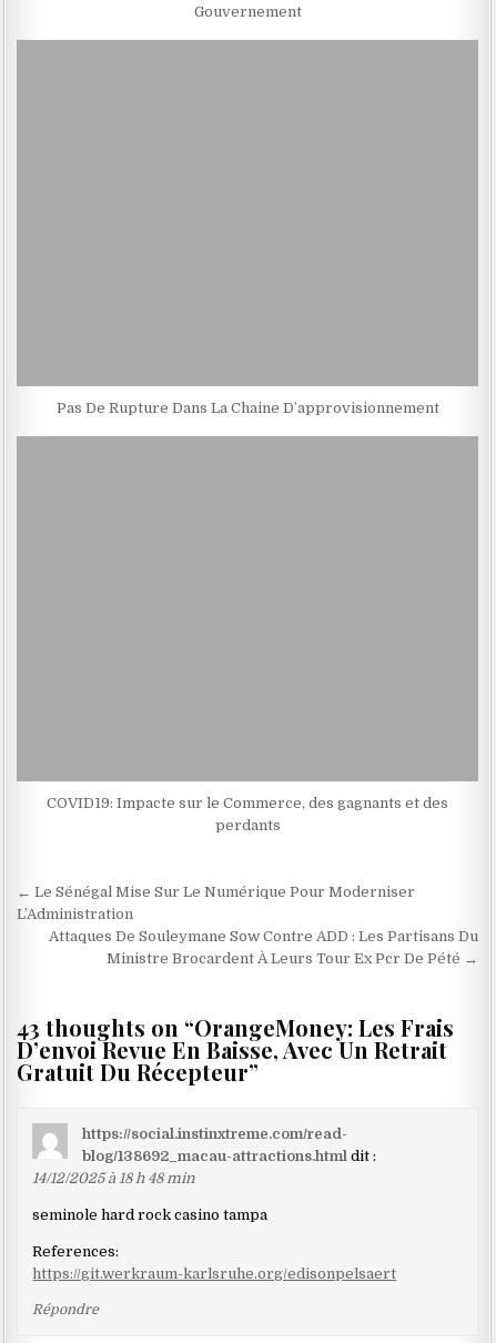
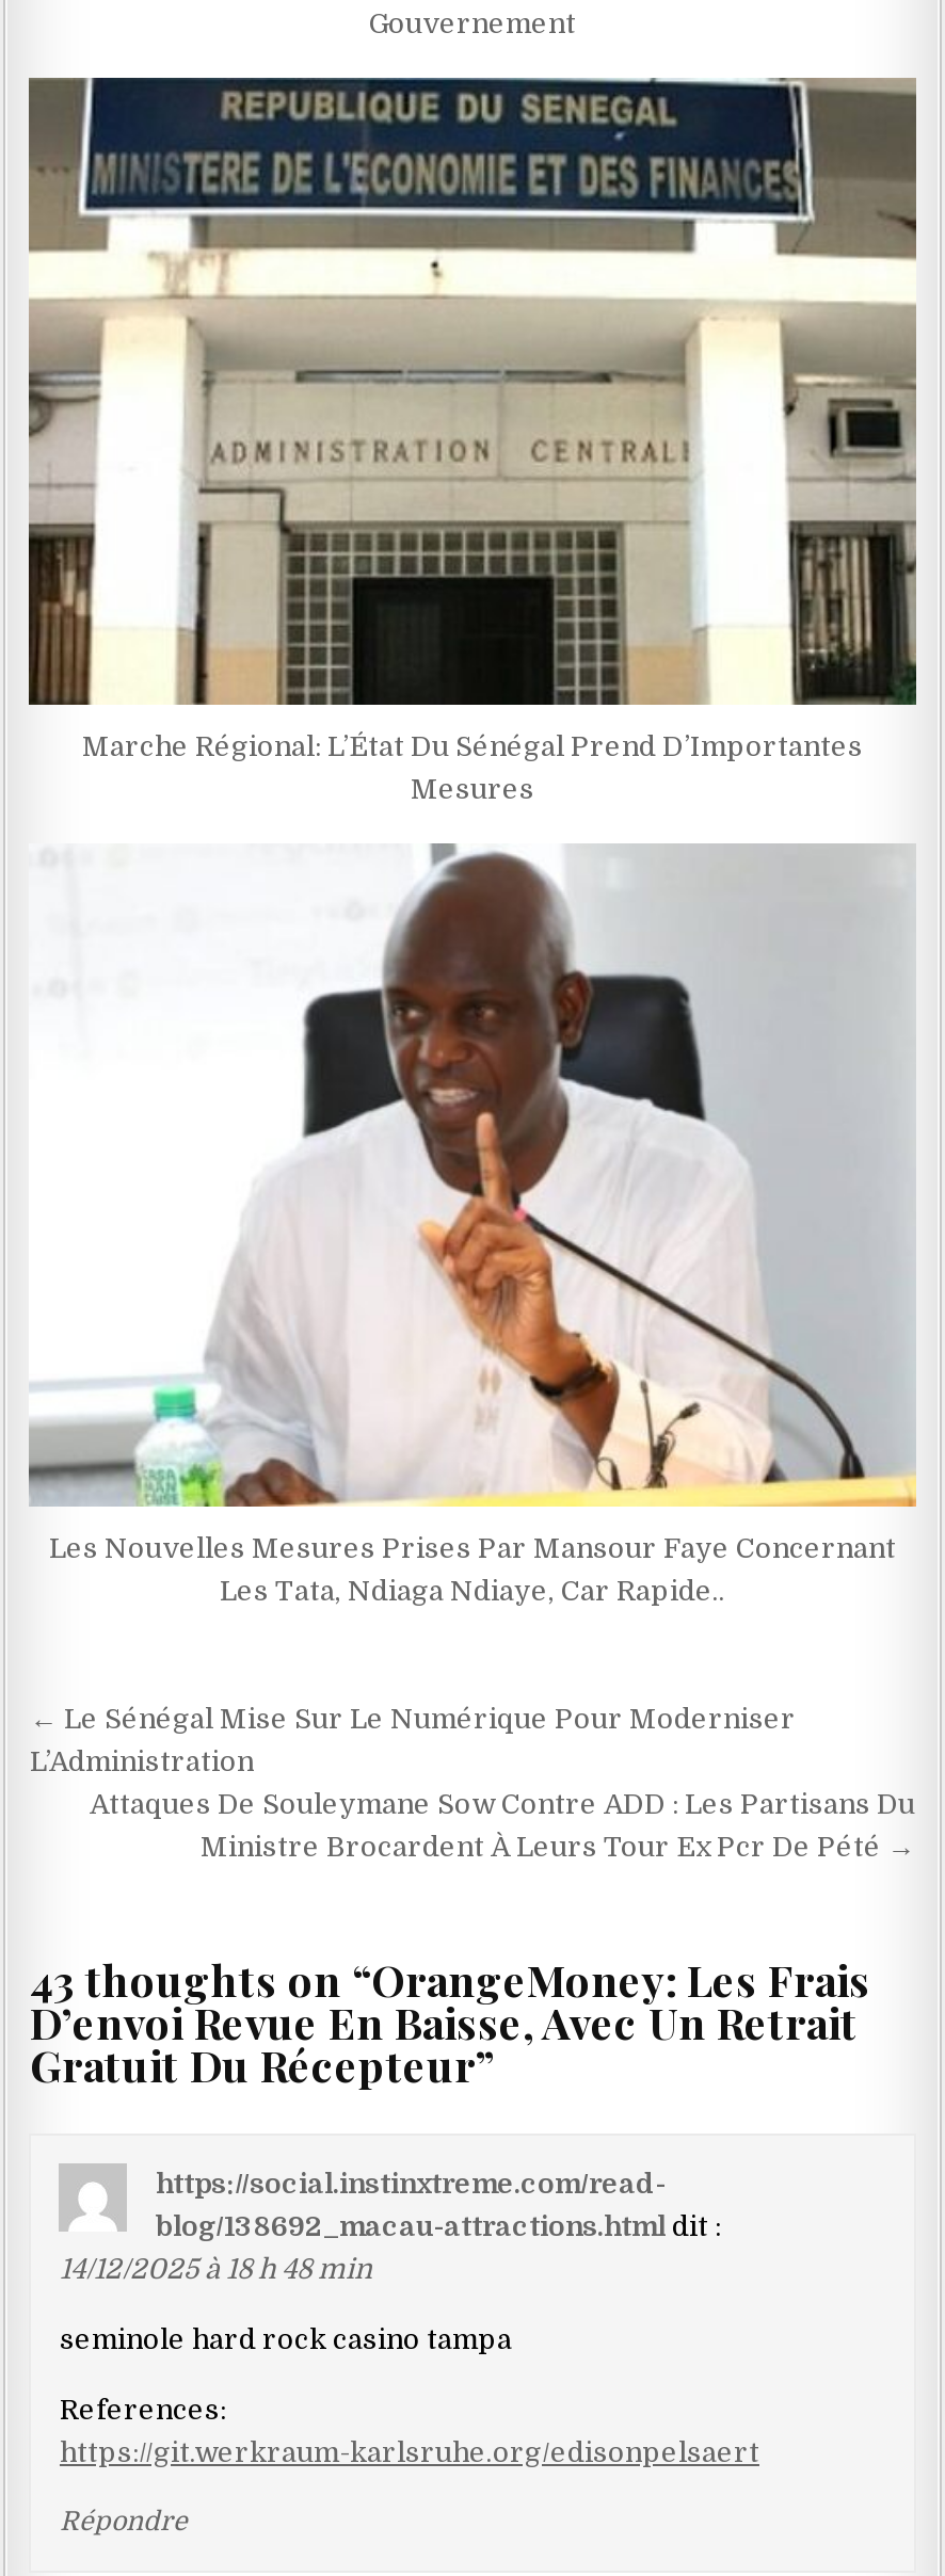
none -> [29,77,916,740] [image]
none -> [29,847,916,1508] [image]
[56,399,439,416] Pas De Rupture Dans La Chaine D’approvisionnement -> [82,730,863,805] Marche Régional: L’État Du Sénégal Prend D’Importantes | Mesures
[47,795,448,833] COVID19: Impacte sur le Commerce, des gagnants et des | perdants -> [49,1532,896,1607] Les Nouvelles Mesures Prises Par Mansour Faye Concernant | Les Tata, Ndiaga Ndiaye, Car Rapide..

